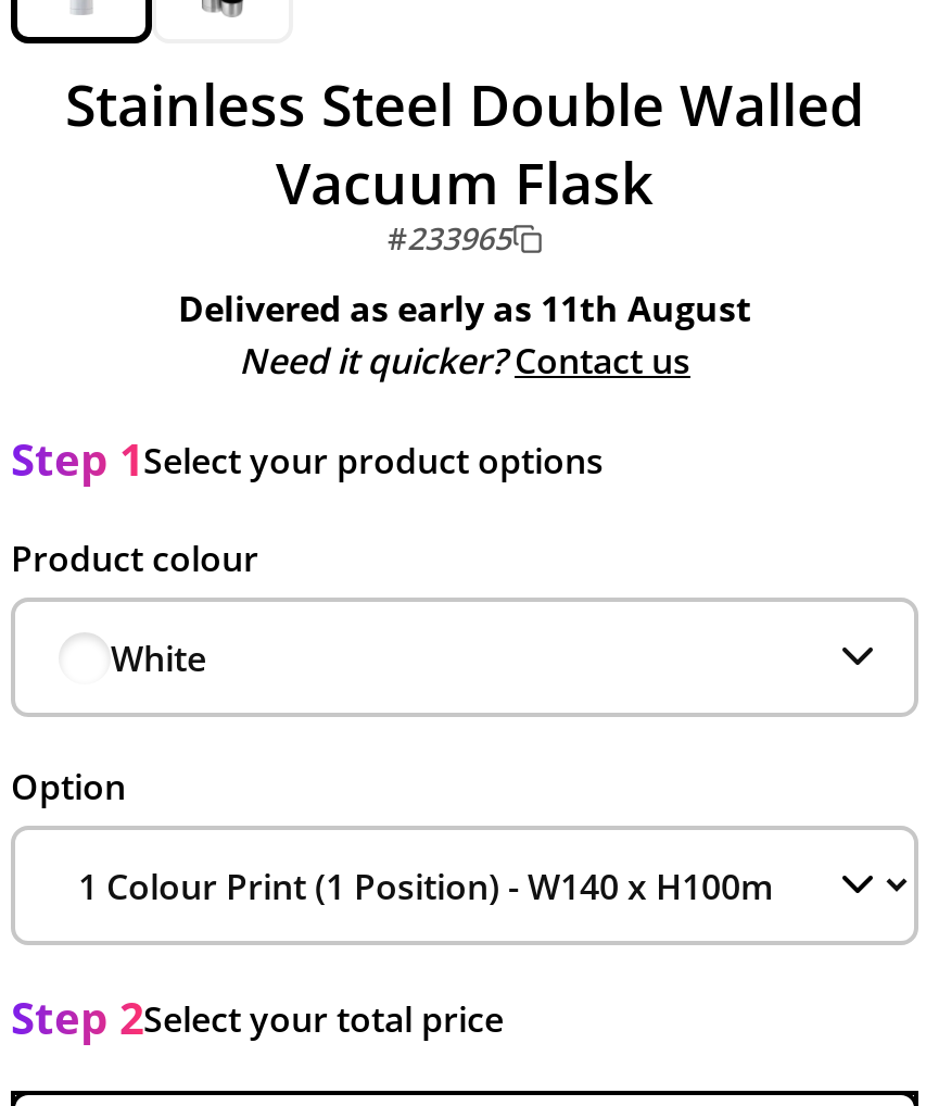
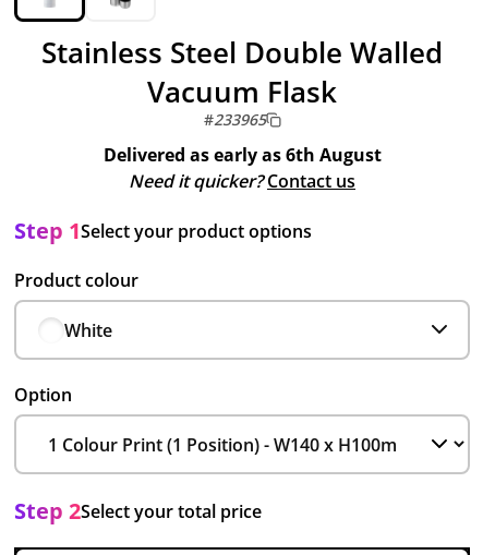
[178,285,751,332] Delivered as early as 11th August -> [103,143,381,167] Delivered as early as 6th August

